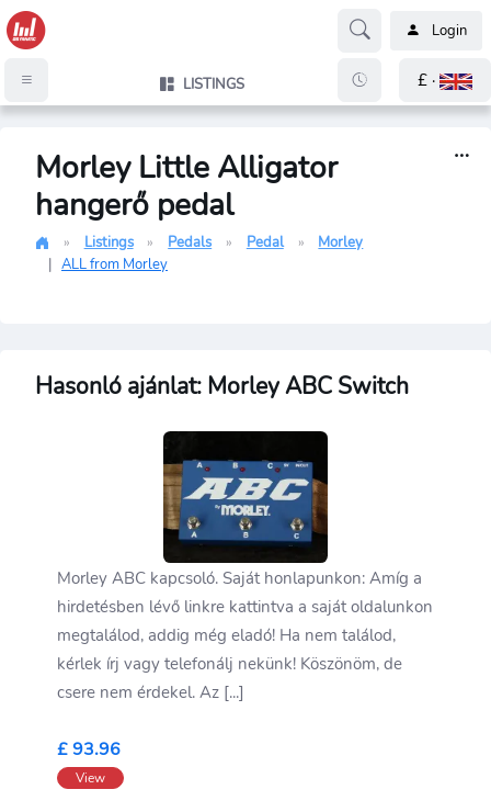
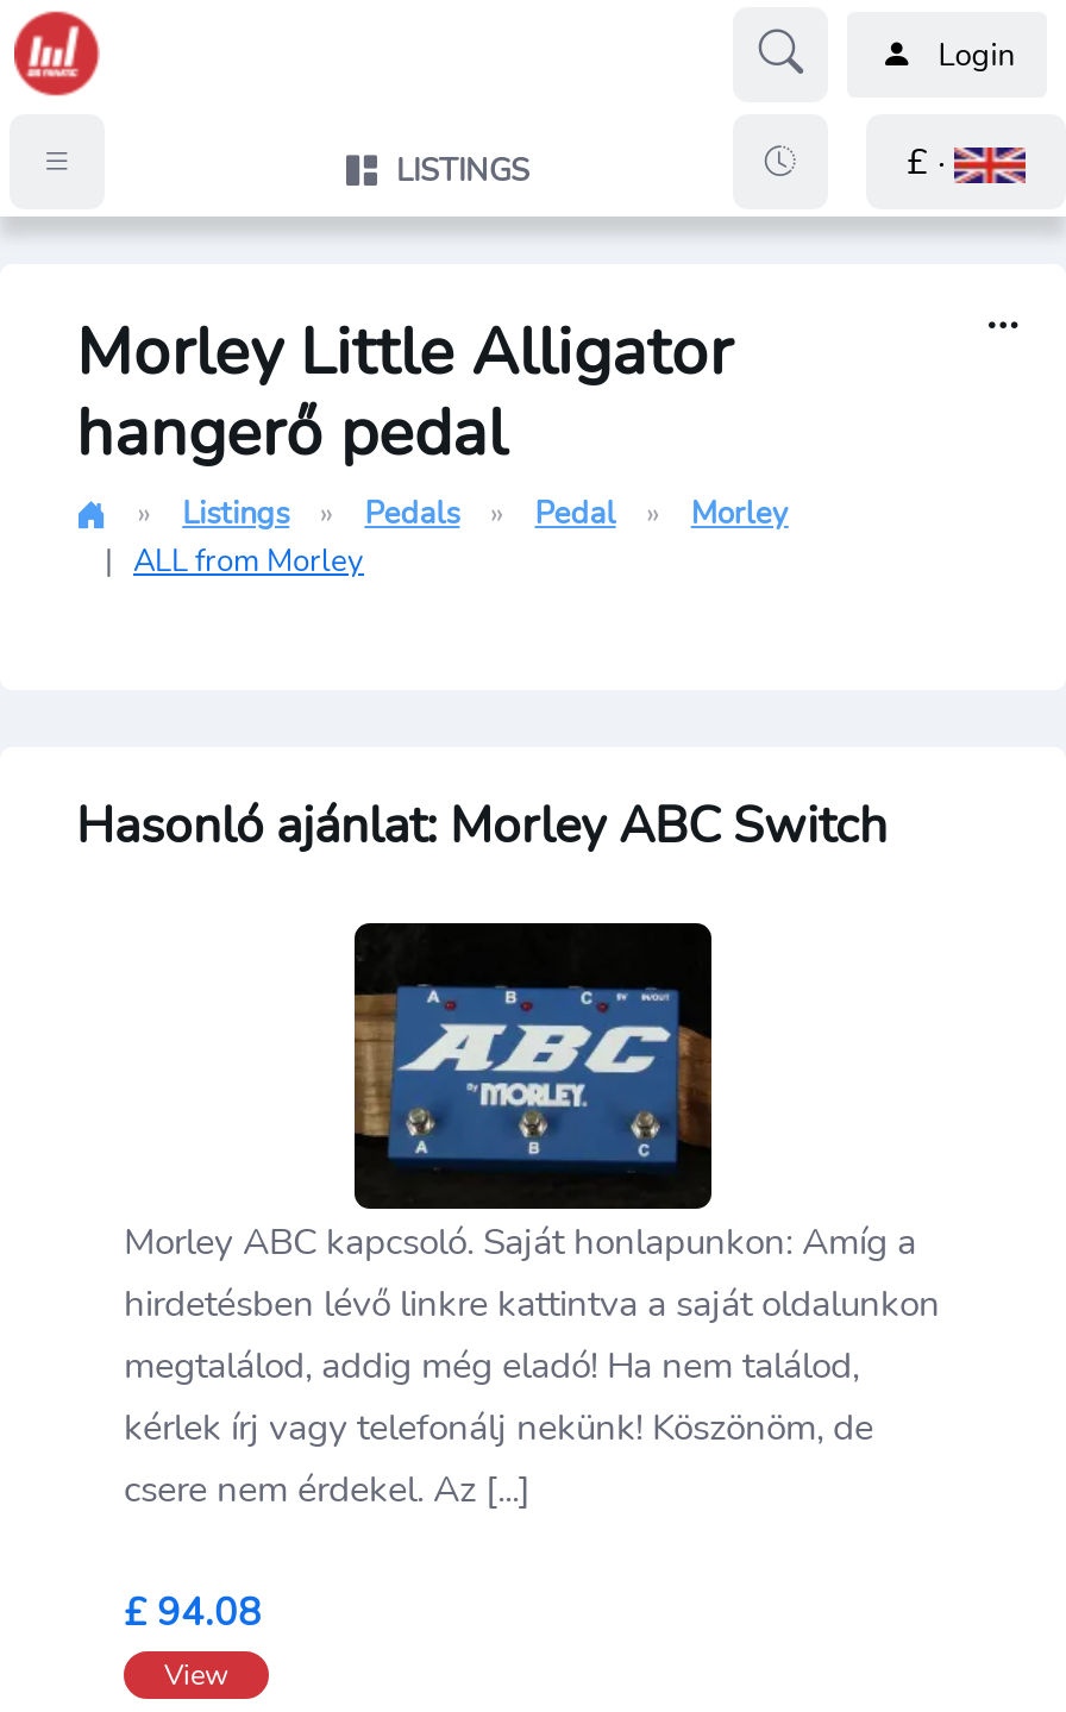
[57,737,121,761] £ 93.96 -> [124,1586,262,1638] £ 94.08

